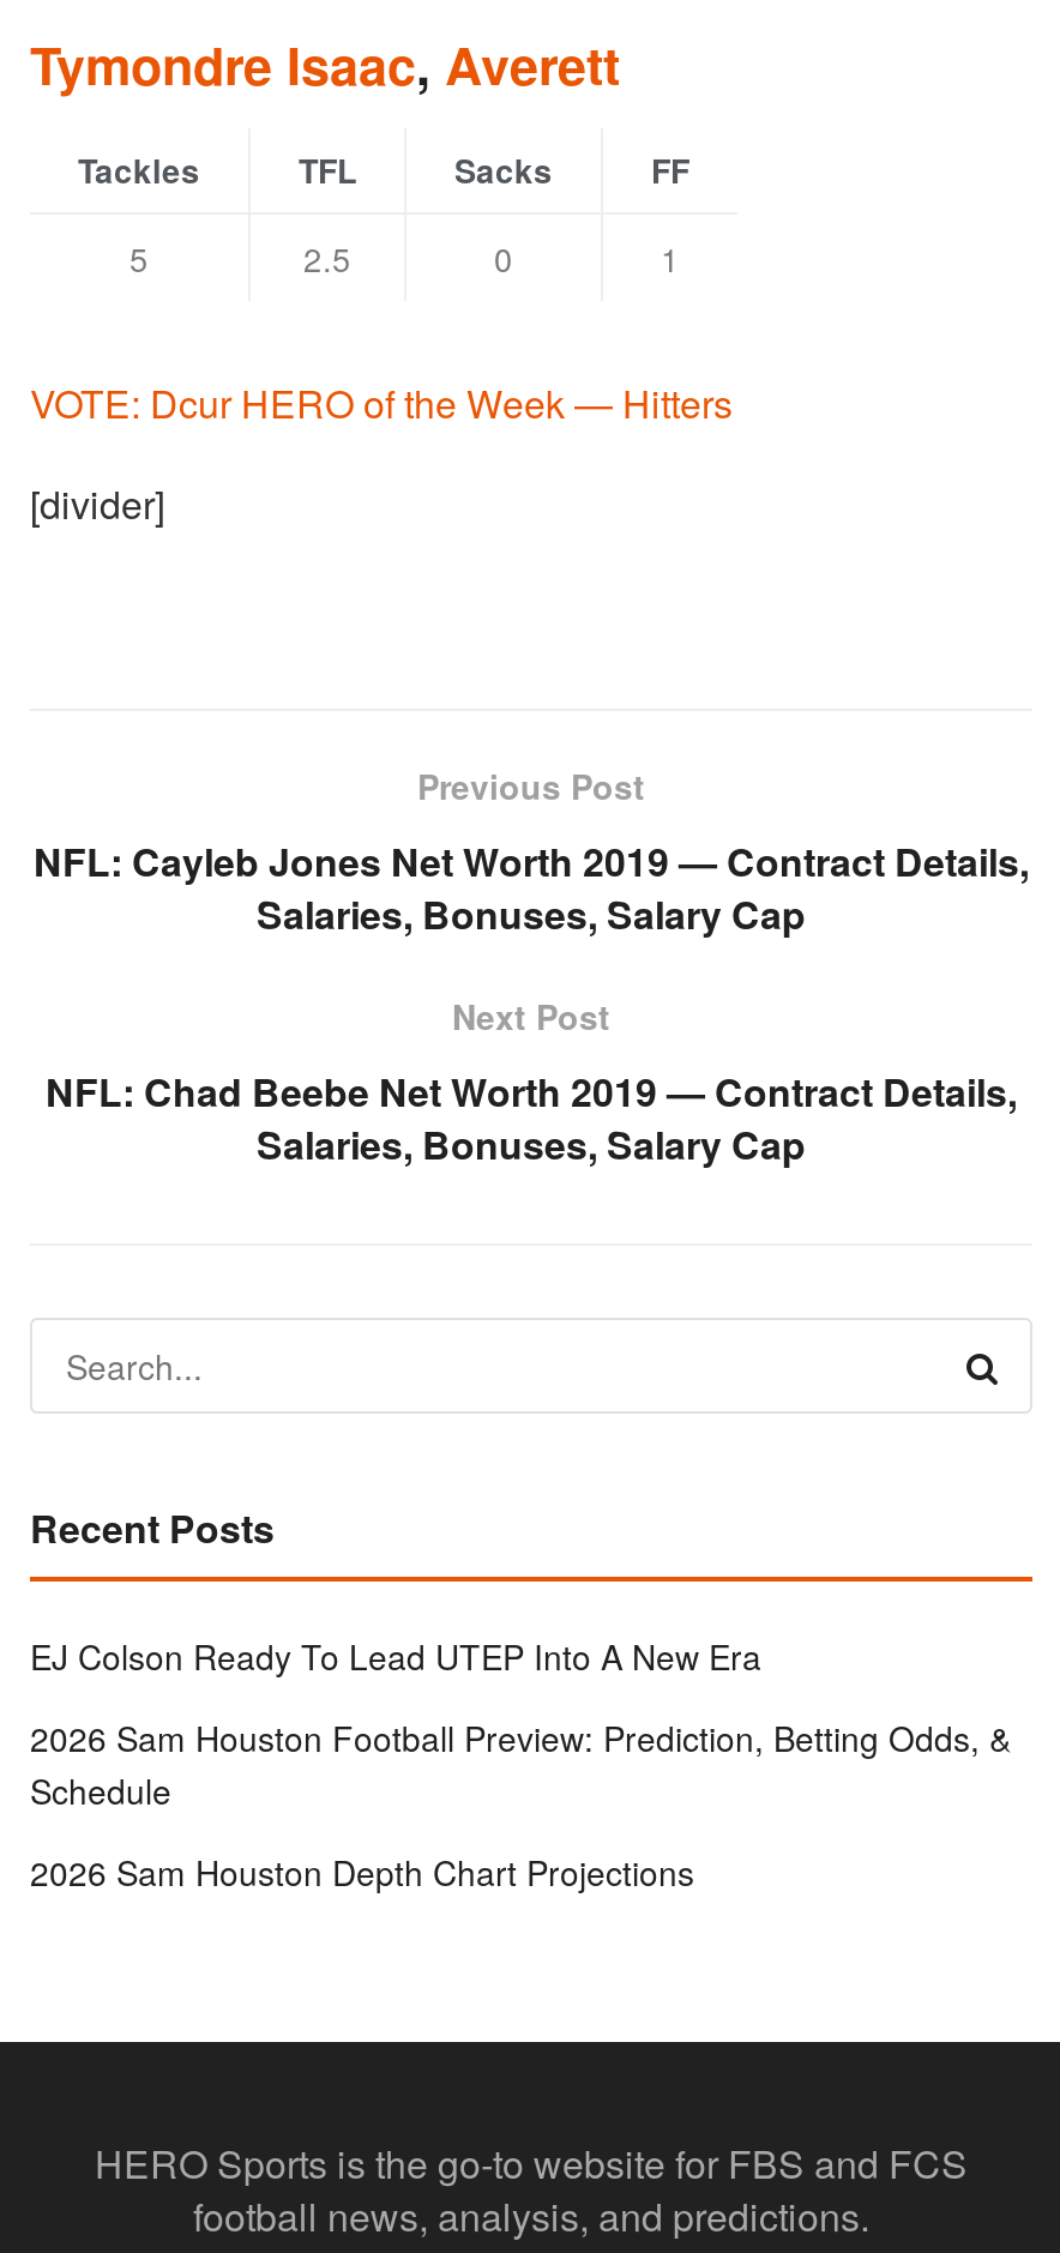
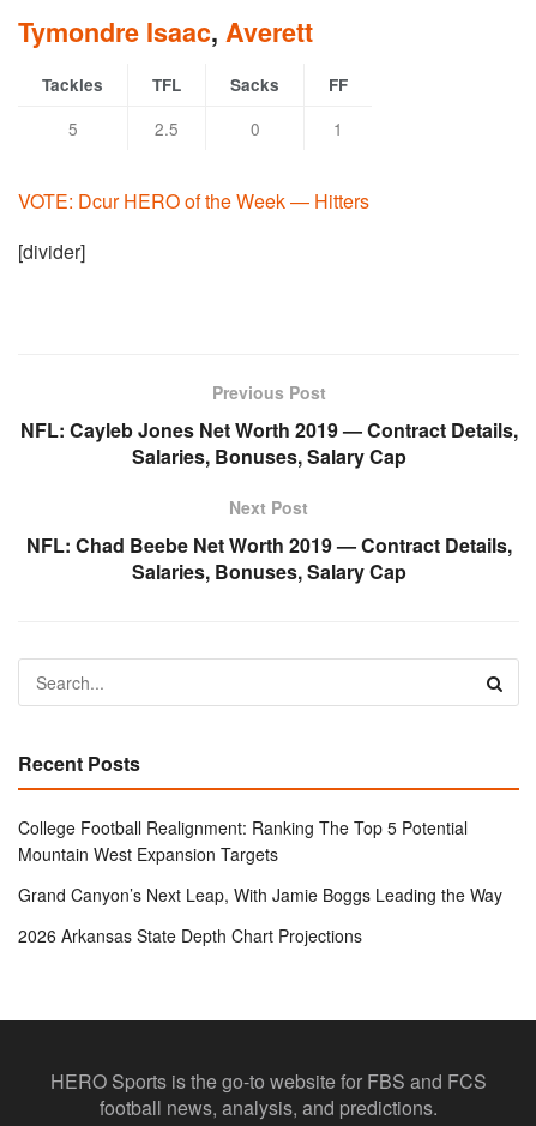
[30,1632,761,1680] EJ Colson Ready To Lead UTEP Into A New Era -> [18,815,468,866] College Football Realignment: Ranking The Top 5 Potential | Mountain West Expansion Targets
[30,1713,1011,1814] 2026 Sam Houston Football Preview: Prediction, Betting Odds, & | Schedule -> [18,883,502,907] Grand Canyon’s Next Leap, With Jamie Boggs Leading the Way
[30,1848,694,1896] 2026 Sam Houston Depth Chart Projections -> [18,923,362,947] 2026 Arkansas State Depth Chart Projections

